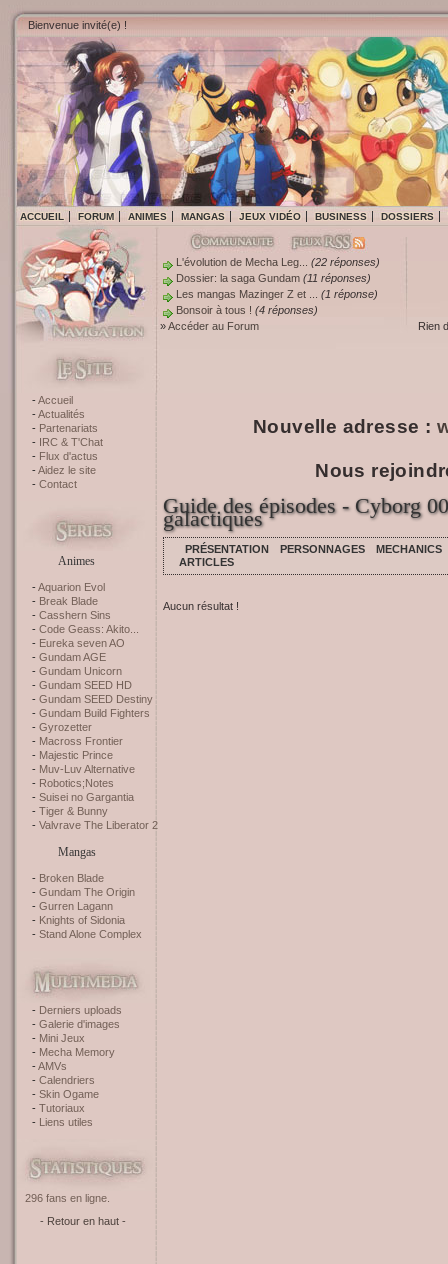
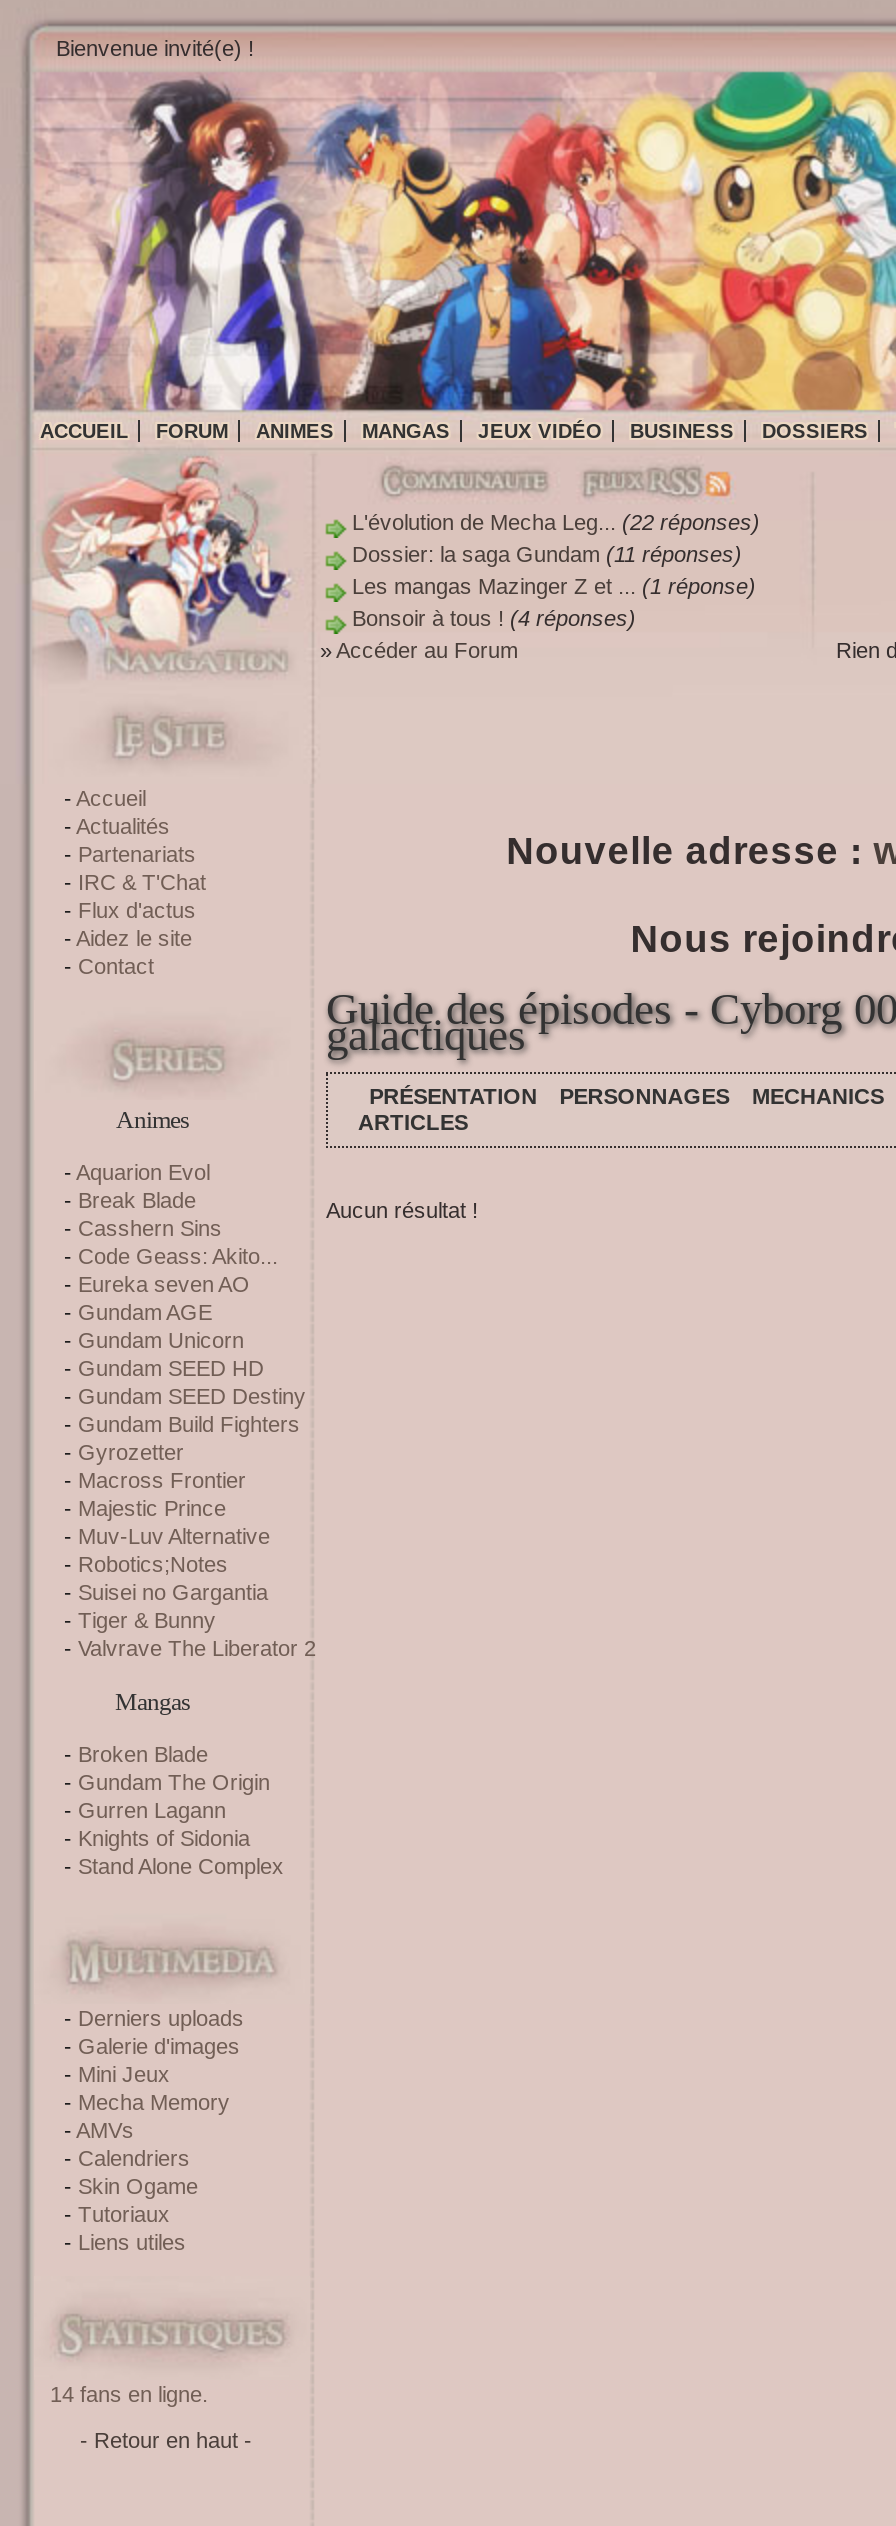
[25,1192,110,1204] 296 fans en ligne. -> [50,2382,208,2406] 14 fans en ligne.

